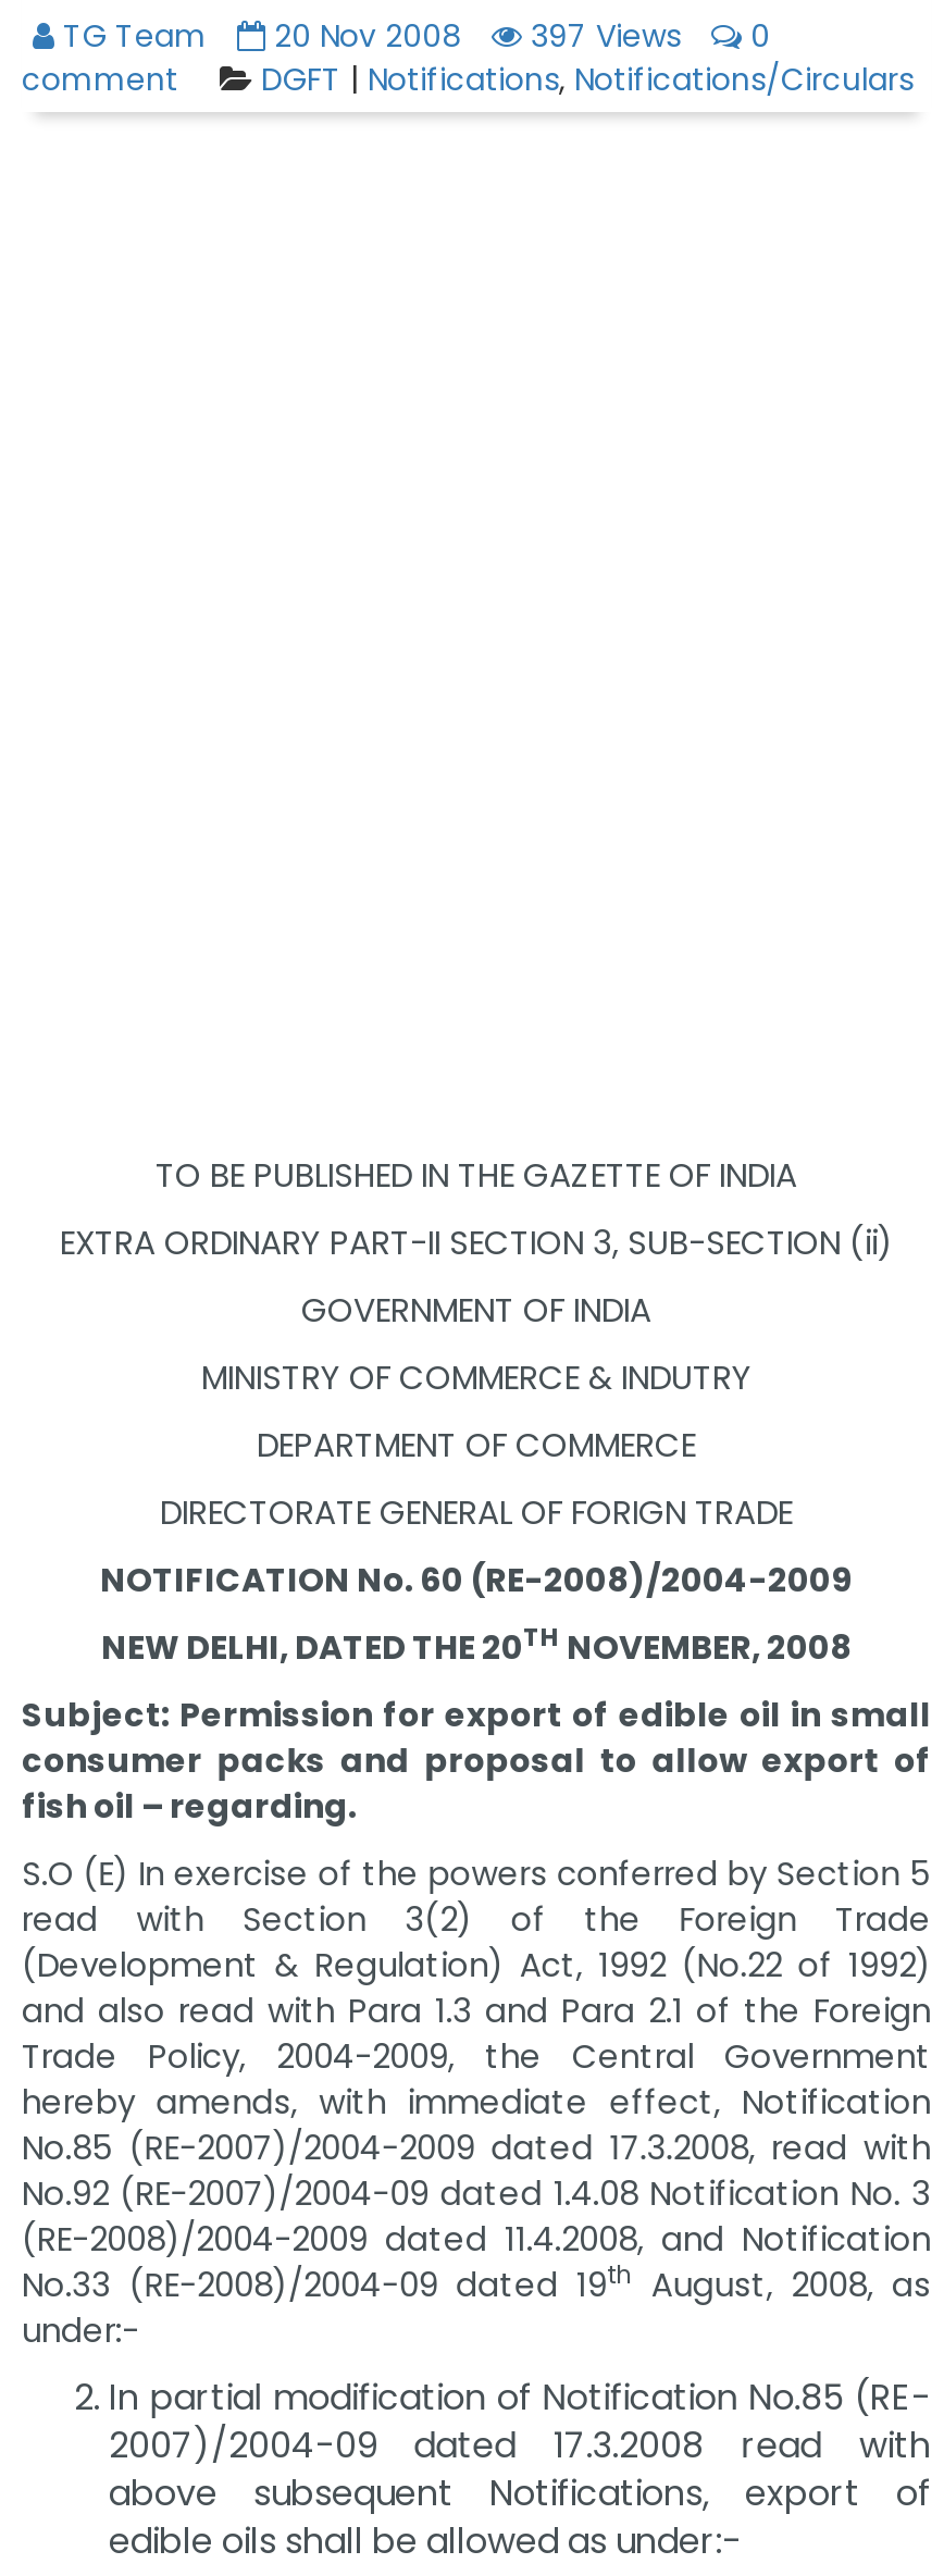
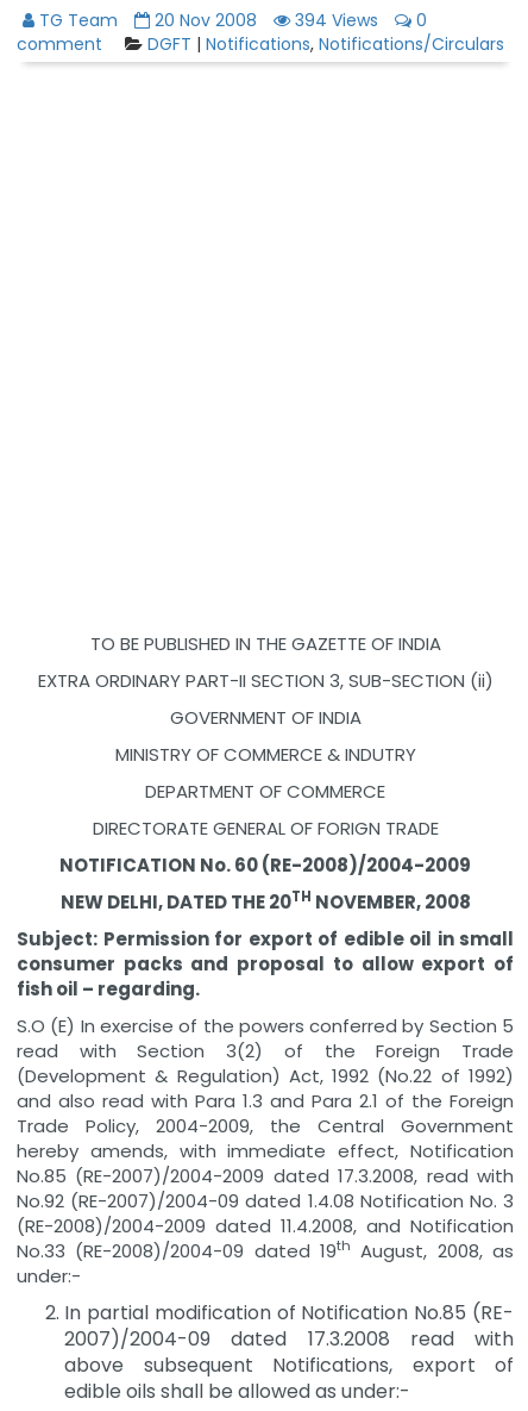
[54,14,770,58] TG Team 20 Nov 2008 397 Views 0 -> [34,8,427,32] TG Team 20 Nov 2008 394 Views 0

